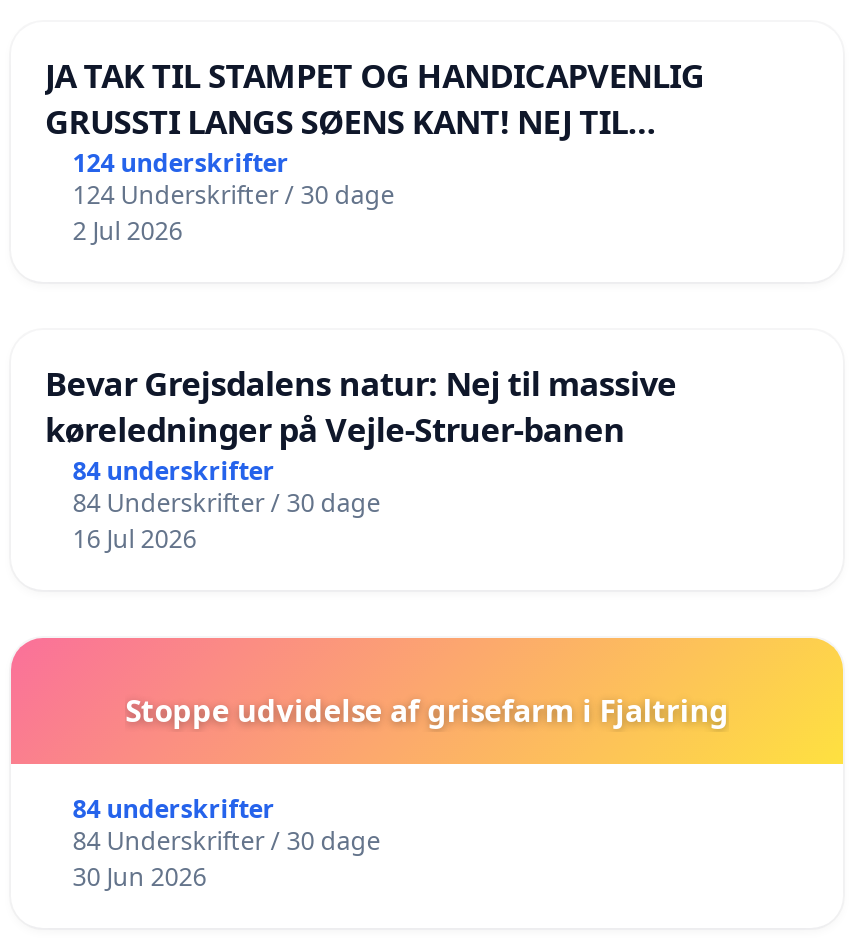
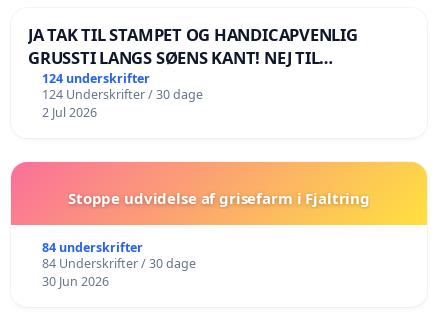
[45,360,677,555] Bevar Grejsdalens natur: Nej til massive | køreledninger på Vejle-Struer-banen | 84 underskrifter | 84 Underskrifter / 30 dage | 16 Jul 2026 -> none

